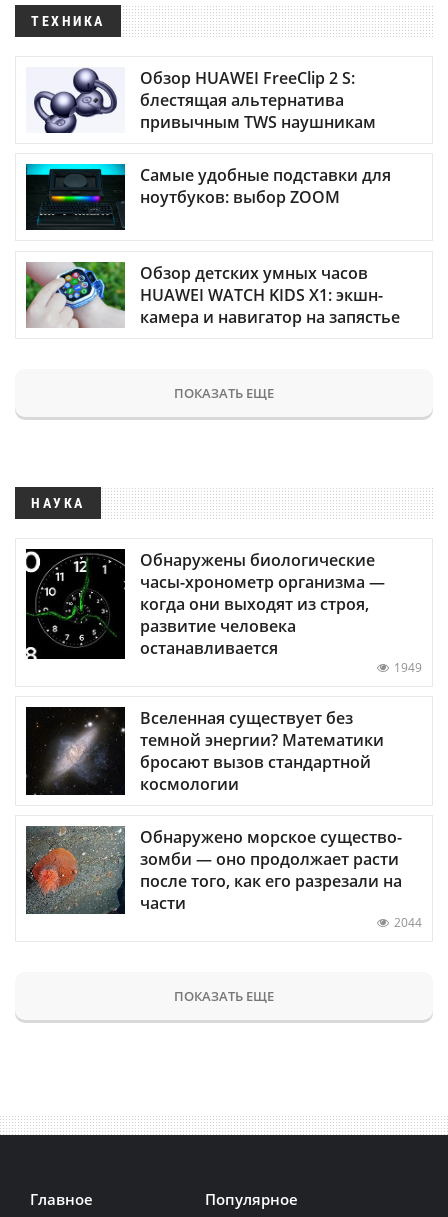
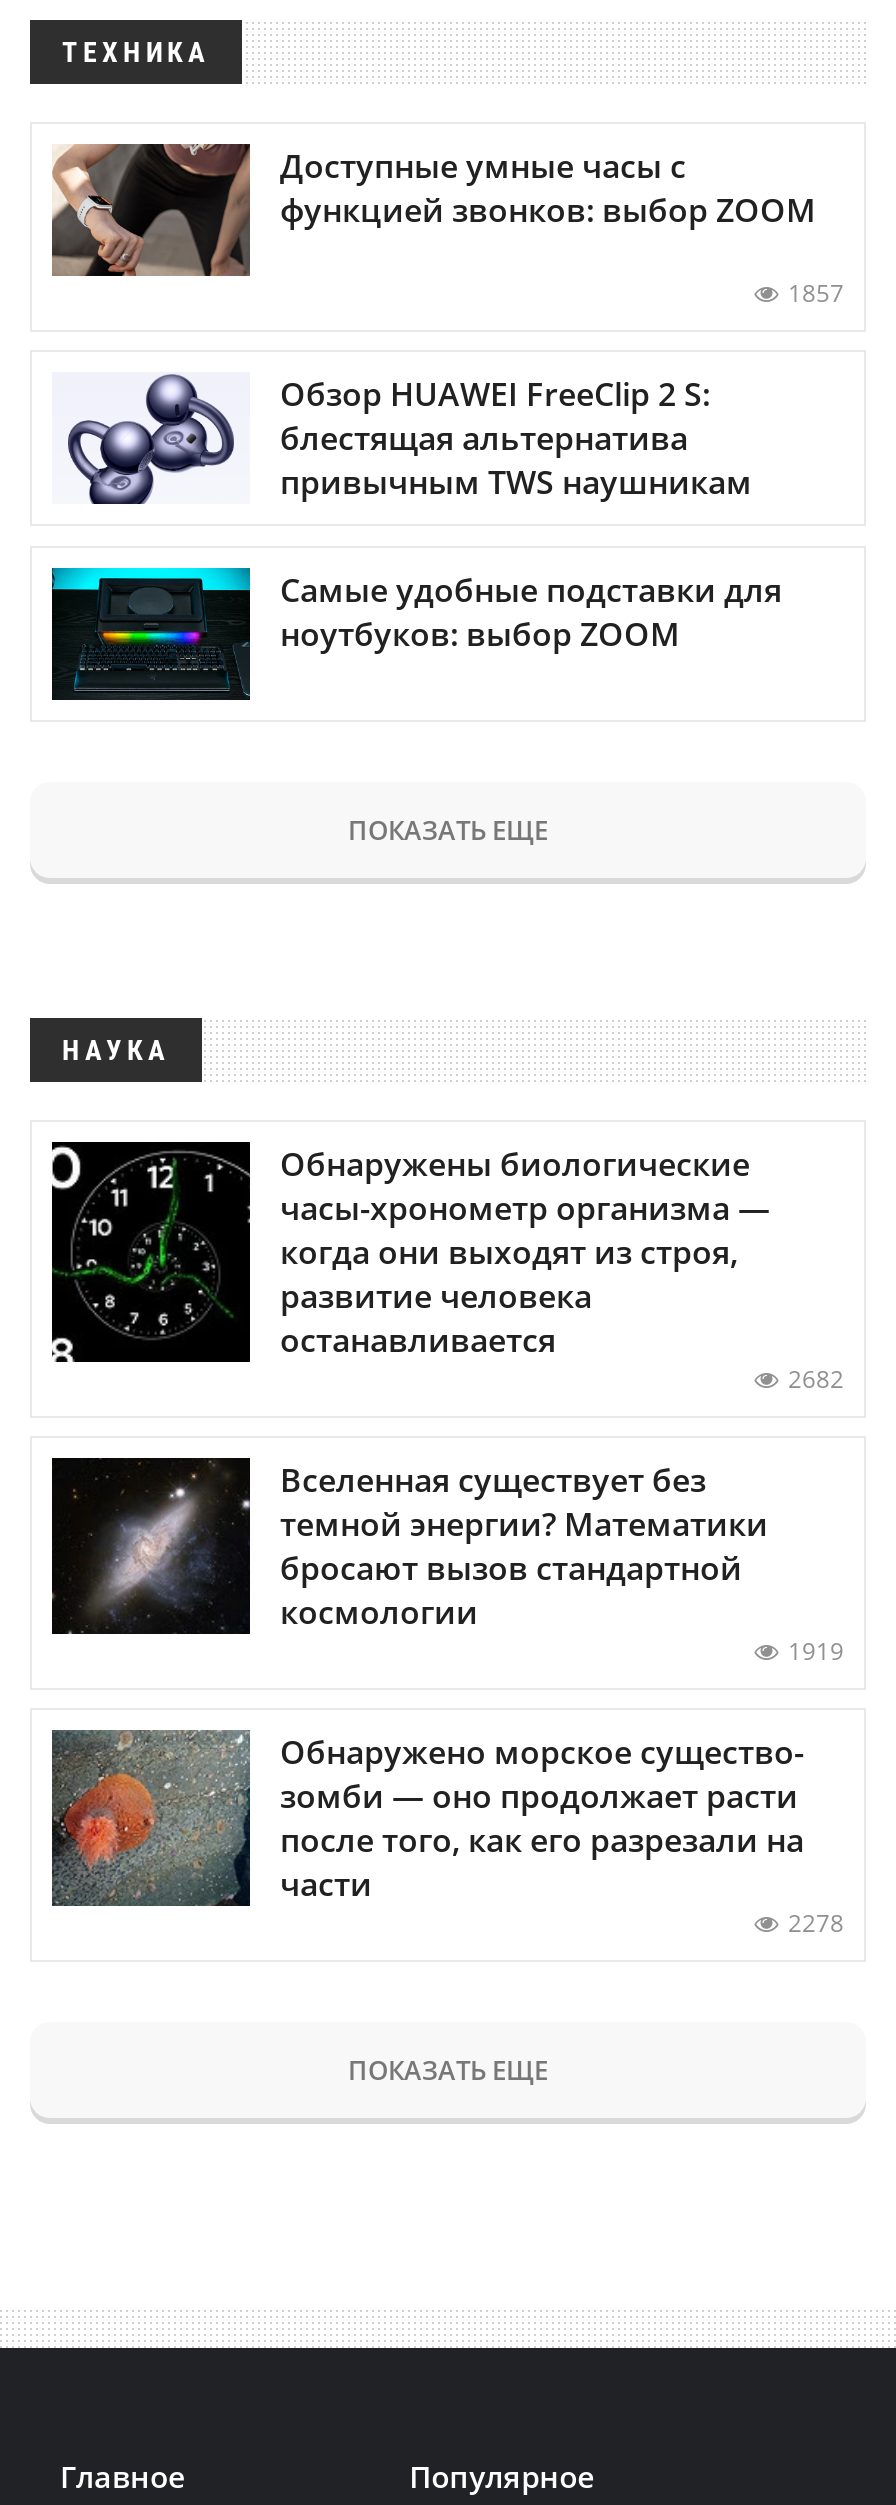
none -> [50,142,844,310] [image] | Доступные умные часы с | функцией звонков: выбор ZOOM | 1857
moved [32,67,391,208] -> [64,373,782,655]: [image] | Обзор HUAWEI FreeClip 2 S: | блестящая альтернатива | привычным TWS наушникам | Самые удобные подставки для | ноутбуков: выбор ZOOM
[25,261,400,329] [image] | Обзор детских умных часов | HUAWEI WATCH KIDS X1: экшн- | камера и навигатор на запястье -> none
[394,659,422,676] 1949 -> [788,1361,844,1395] 2682
none -> [788,1634,844,1668] 1919
[394,914,422,931] 2044 -> [788,1906,844,1940] 2278

